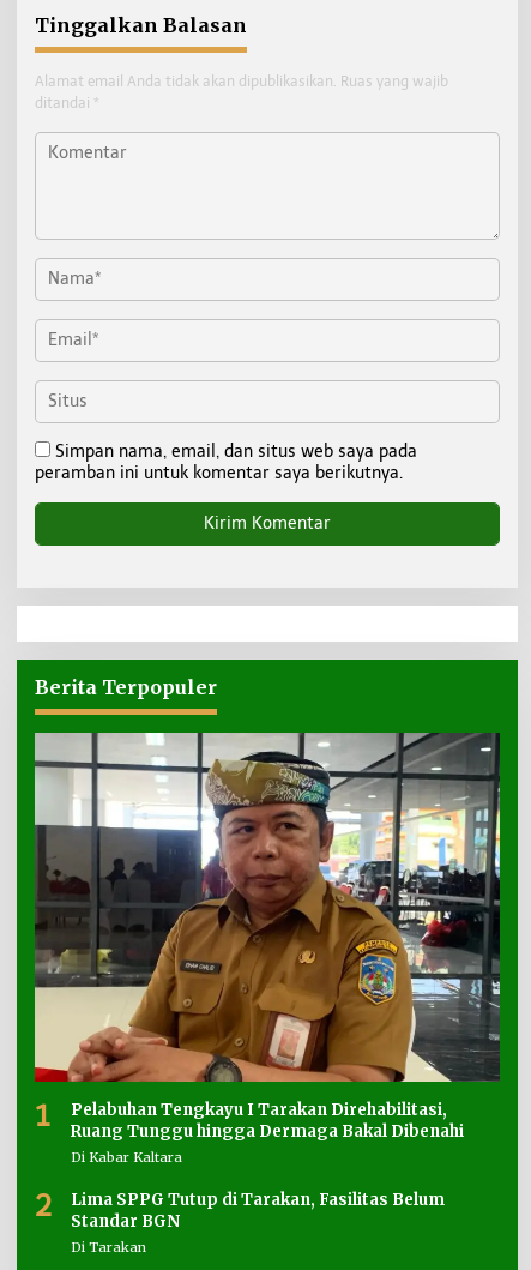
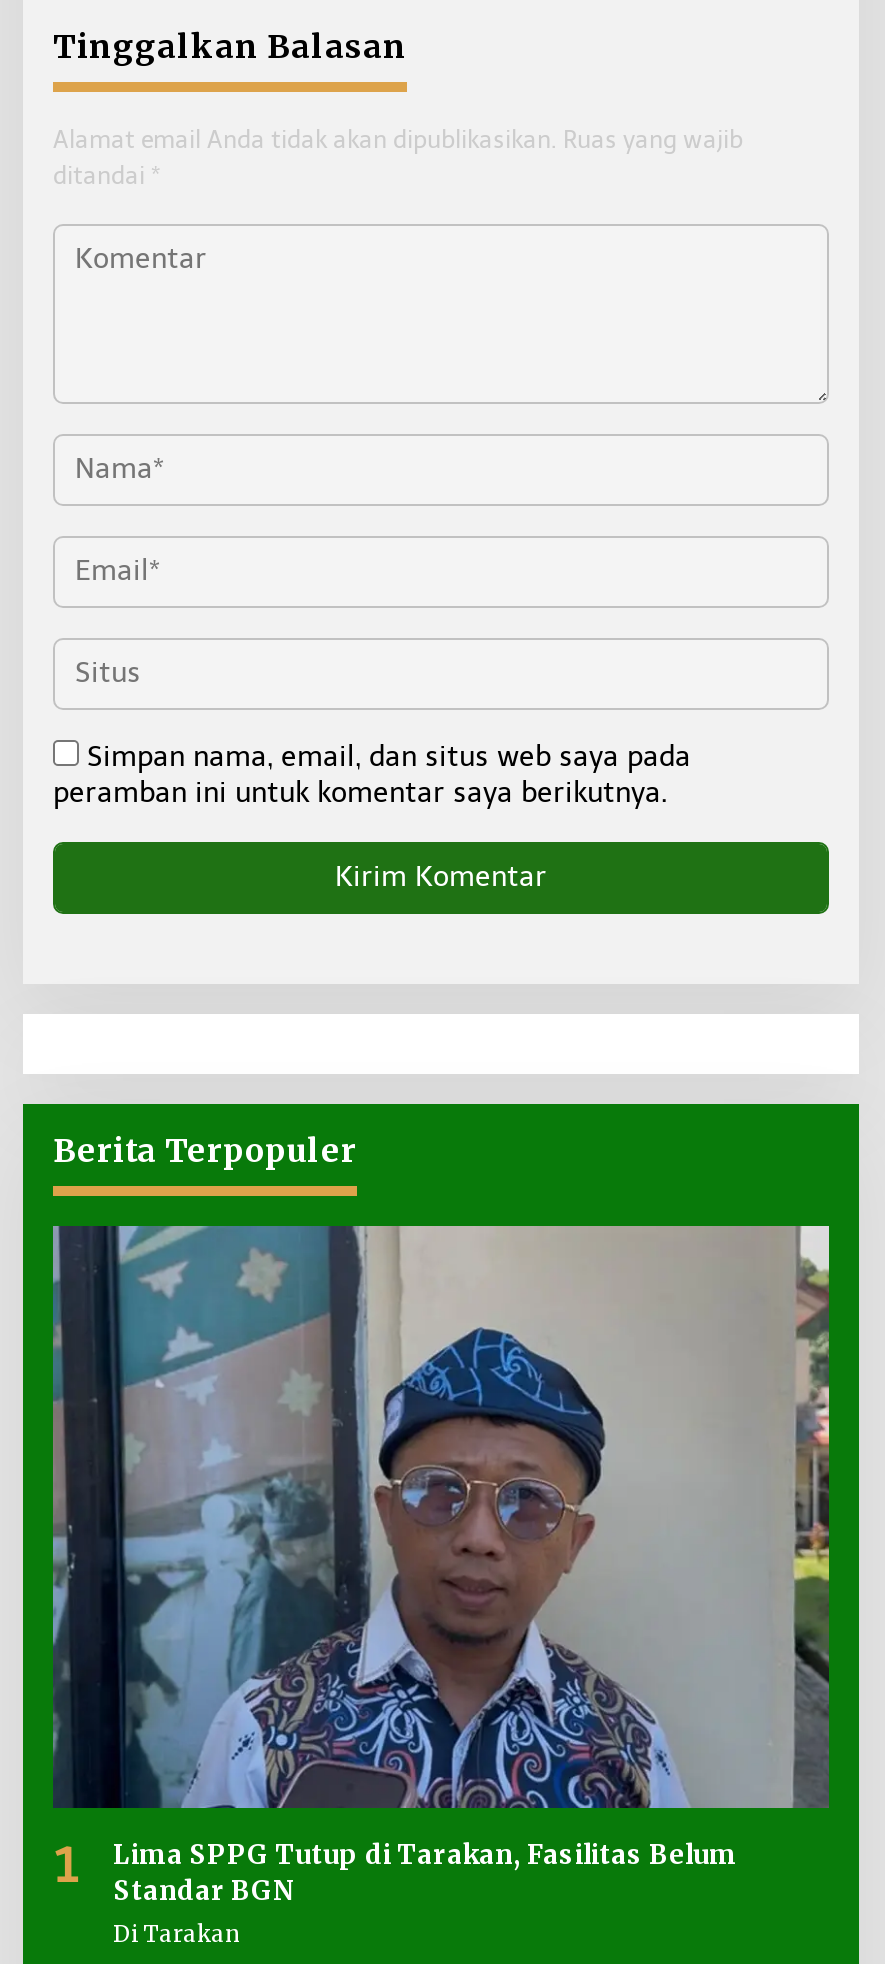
[34,732,501,1083] [image] -> [51,1224,831,1810] [image]
[35,1099,464,1223] Pelabuhan Tengkayu I Tarakan Direhabilitasi, | Ruang Tunggu hingga Dermaga Bakal Dibenahi | Di Kabar Kaltara | 2 -> none

